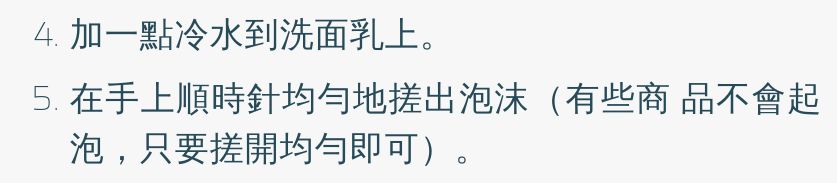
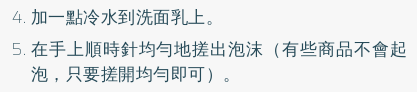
[70,73,822,125] 在手上順時針均勻地搓出泡沫（有些商 品不會起 -> [31,36,407,62] 在手上順時針均勻地搓出泡沫（有些商品不會起

